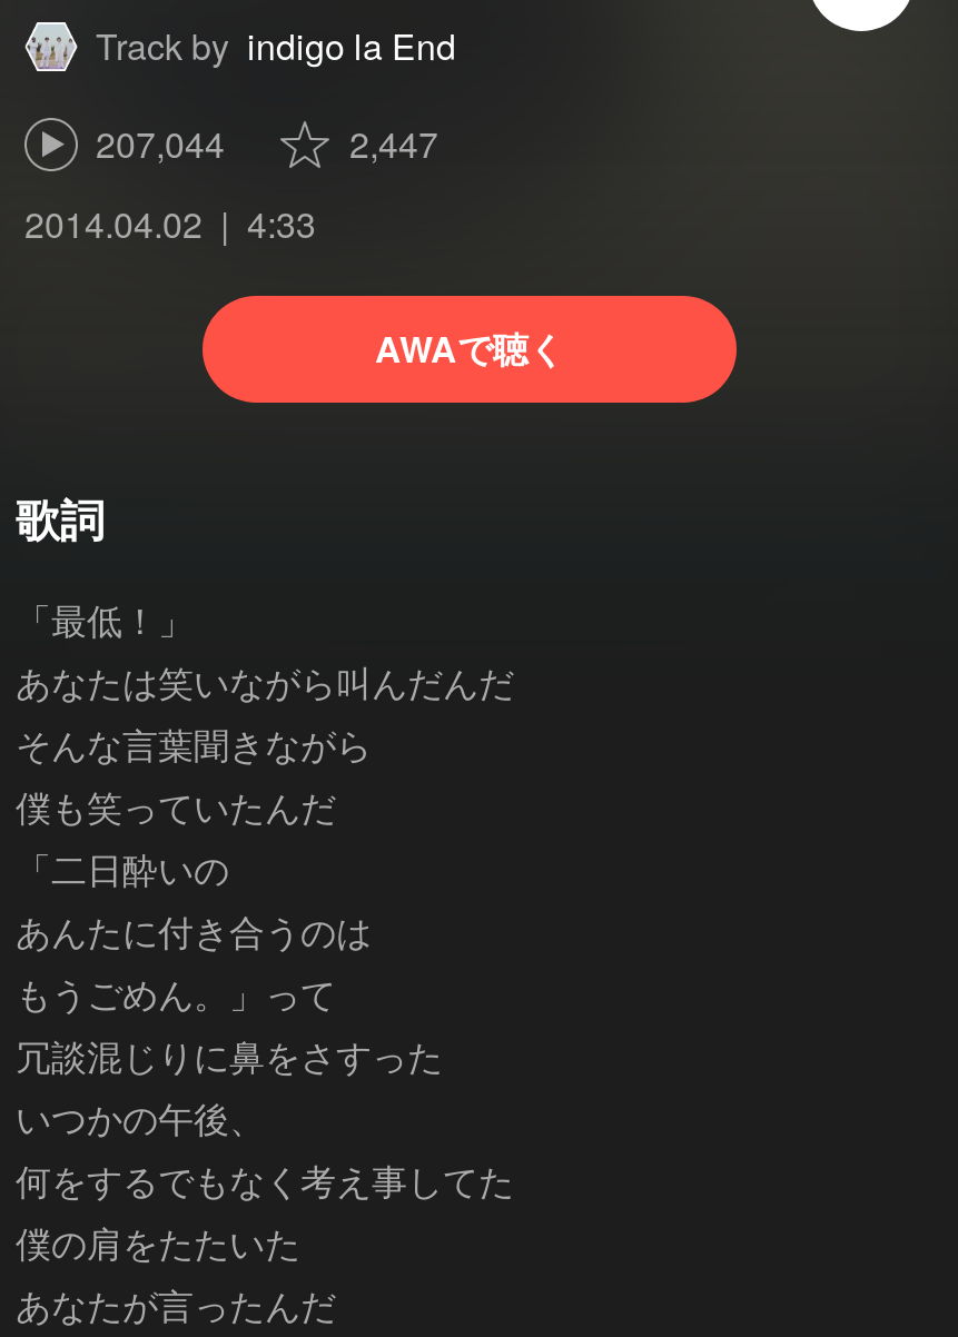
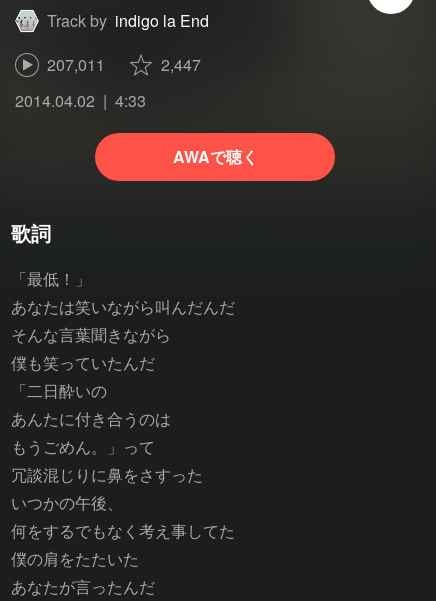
[96,118,225,169] 207,044 -> [47,53,105,76] 207,011

